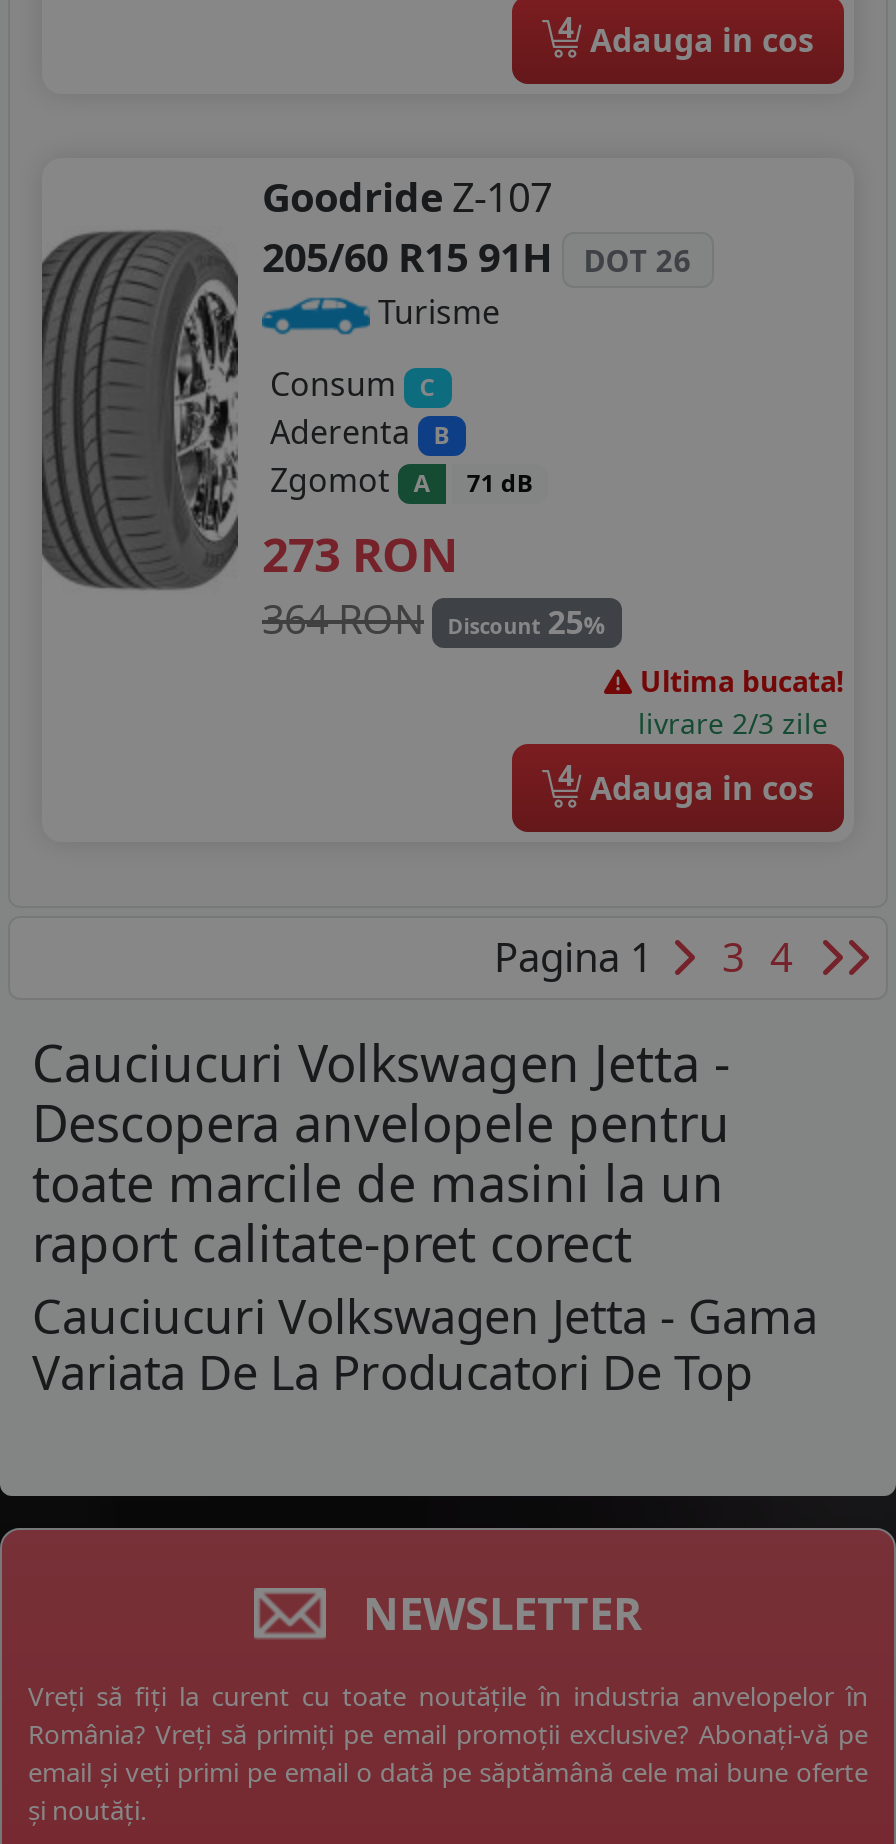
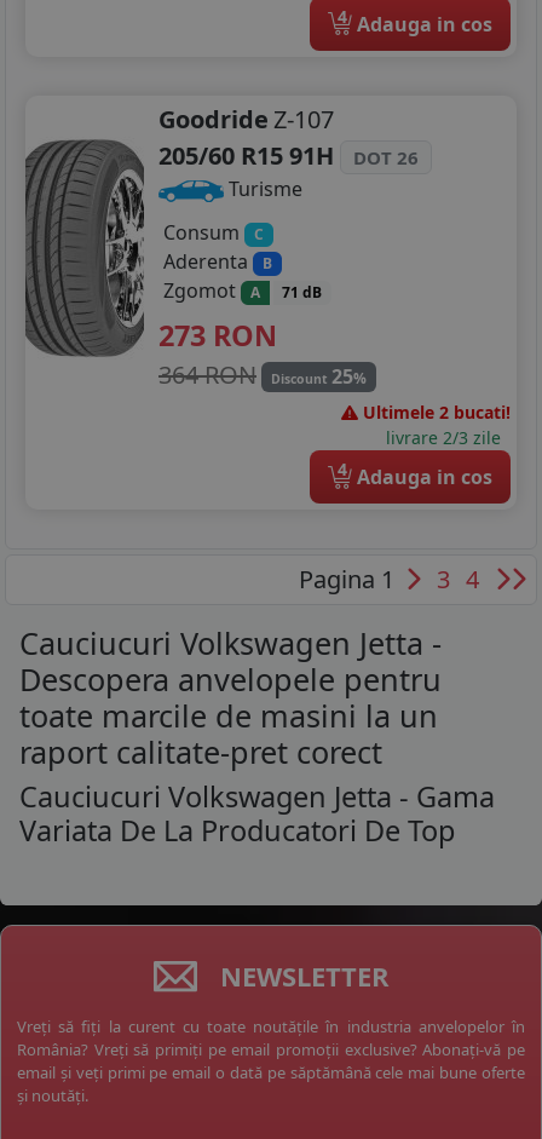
[632,663,844,701] Ultima bucata! -> [358,401,511,424] Ultimele 2 bucati!

